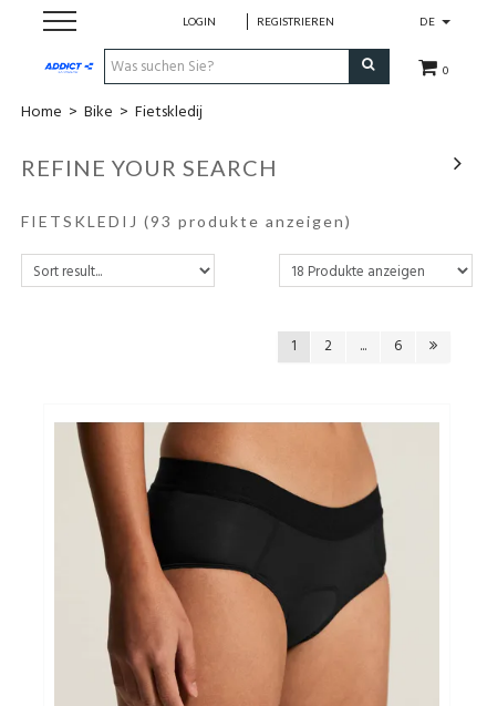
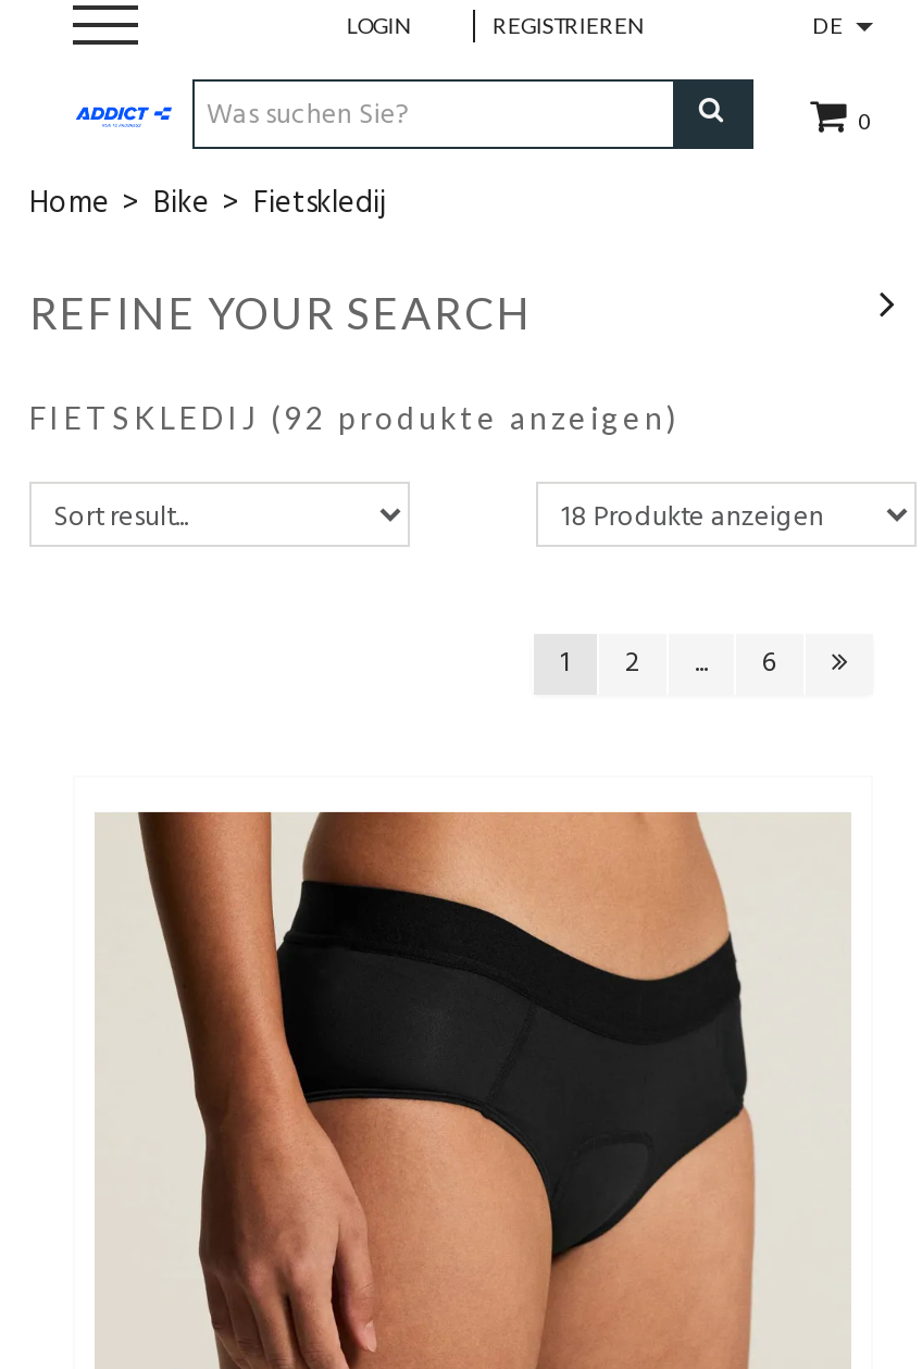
[21,212,352,231] FIETSKLEDIJ (93 produkte anzeigen) -> [29,399,680,436] FIETSKLEDIJ (92 produkte anzeigen)

